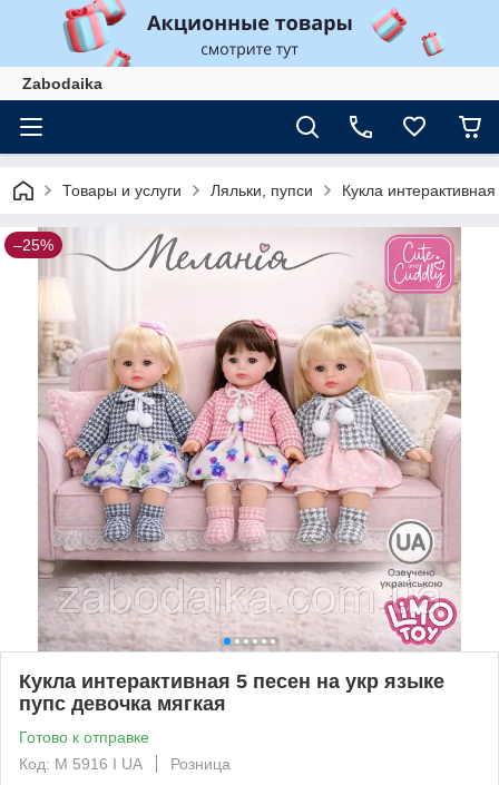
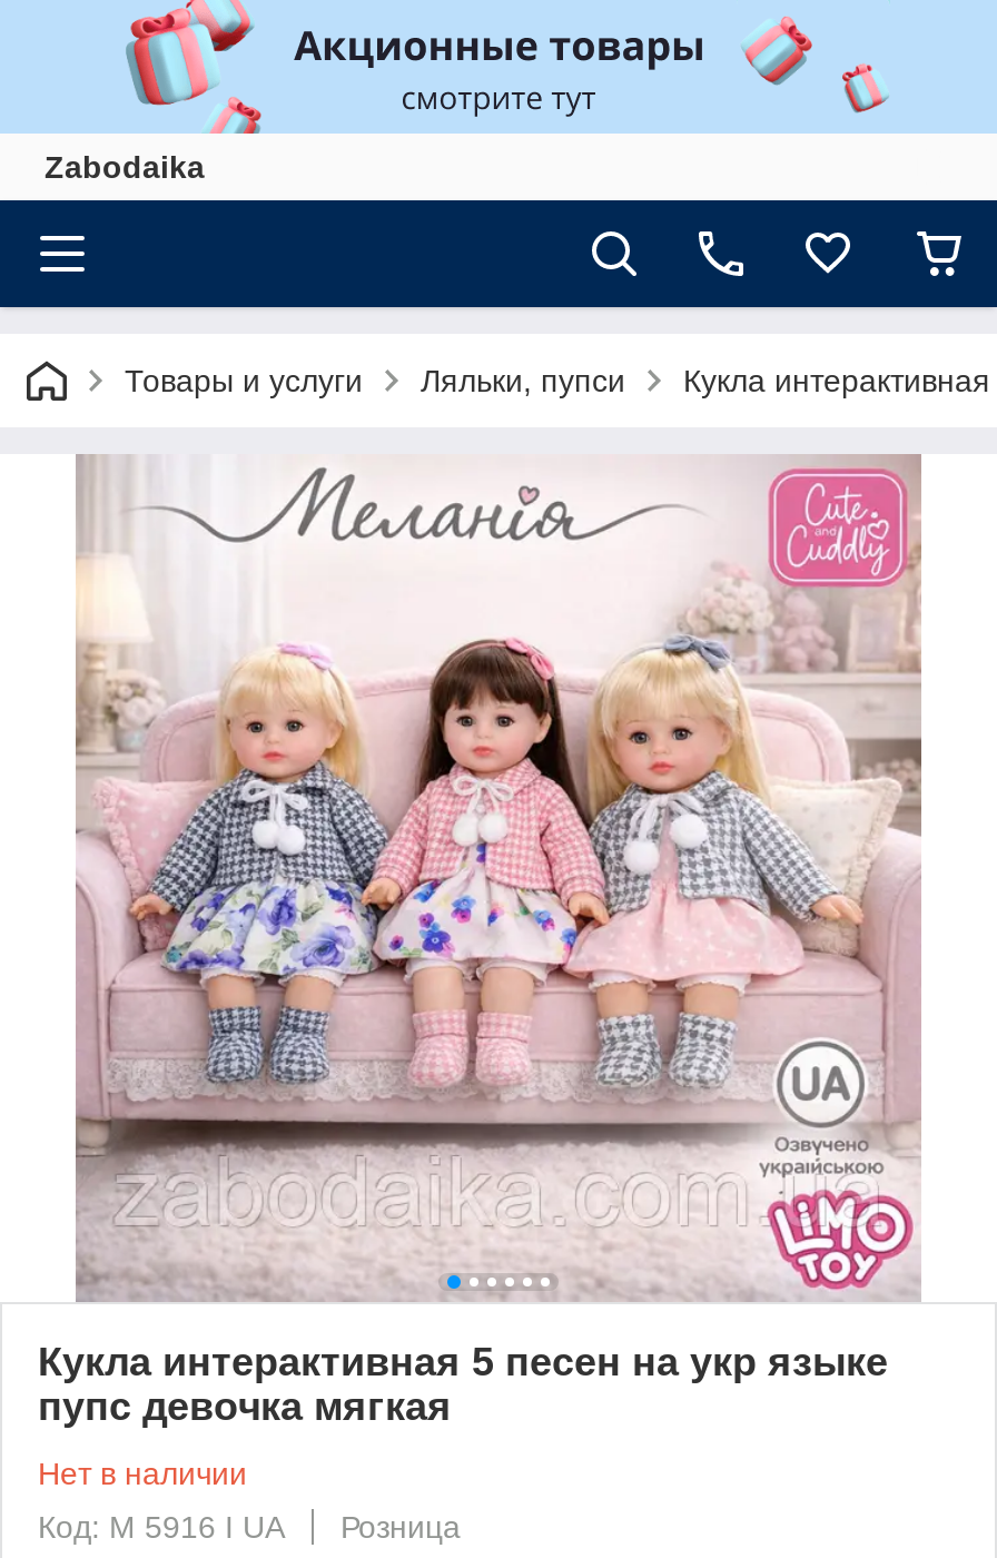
[13,236,53,254] –25% -> none
[19,728,149,746] Готово к отправке -> [38,1455,247,1491] Нет в наличии

